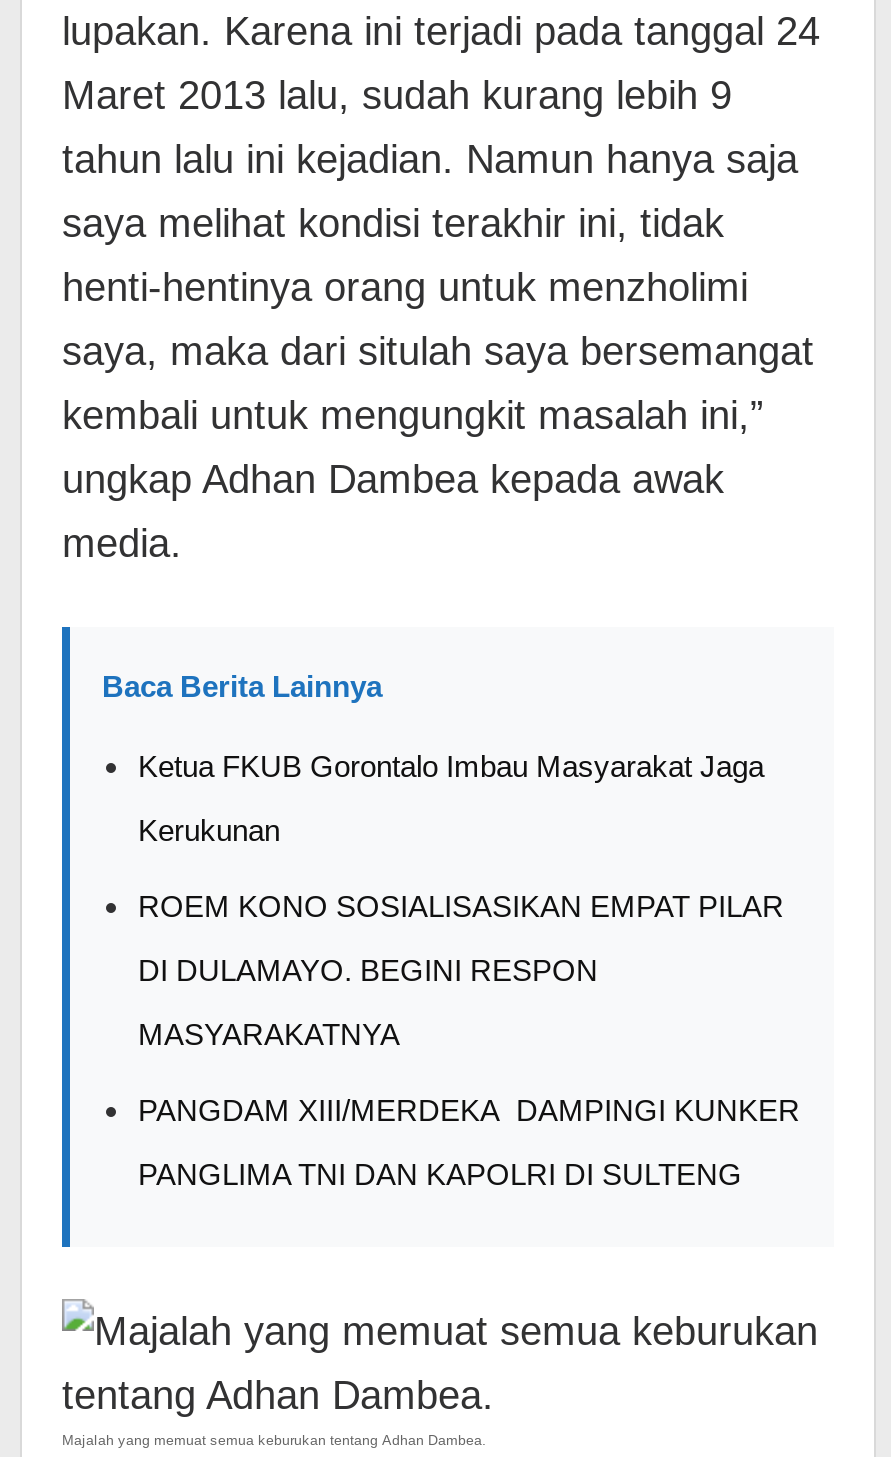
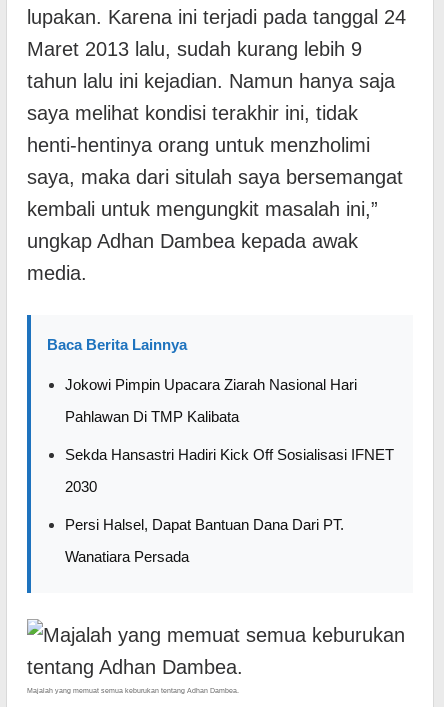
[138,750,800,1192] Ketua FKUB Gorontalo Imbau Masyarakat Jaga | Kerukunan | ROEM KONO SOSIALISASIKAN EMPAT PILAR | DI DULAMAYO. BEGINI RESPON | MASYARAKATNYA | PANGDAM XIII/MERDEKA DAMPINGI KUNKER | PANGLIMA TNI DAN KAPOLRI DI SULTENG -> [65,376,394,565] Jokowi Pimpin Upacara Ziarah Nasional Hari | Pahlawan Di TMP Kalibata | Sekda Hansastri Hadiri Kick Off Sosialisasi IFNET | 2030 | Persi Halsel, Dapat Bantuan Dana Dari PT. | Wanatiara Persada

